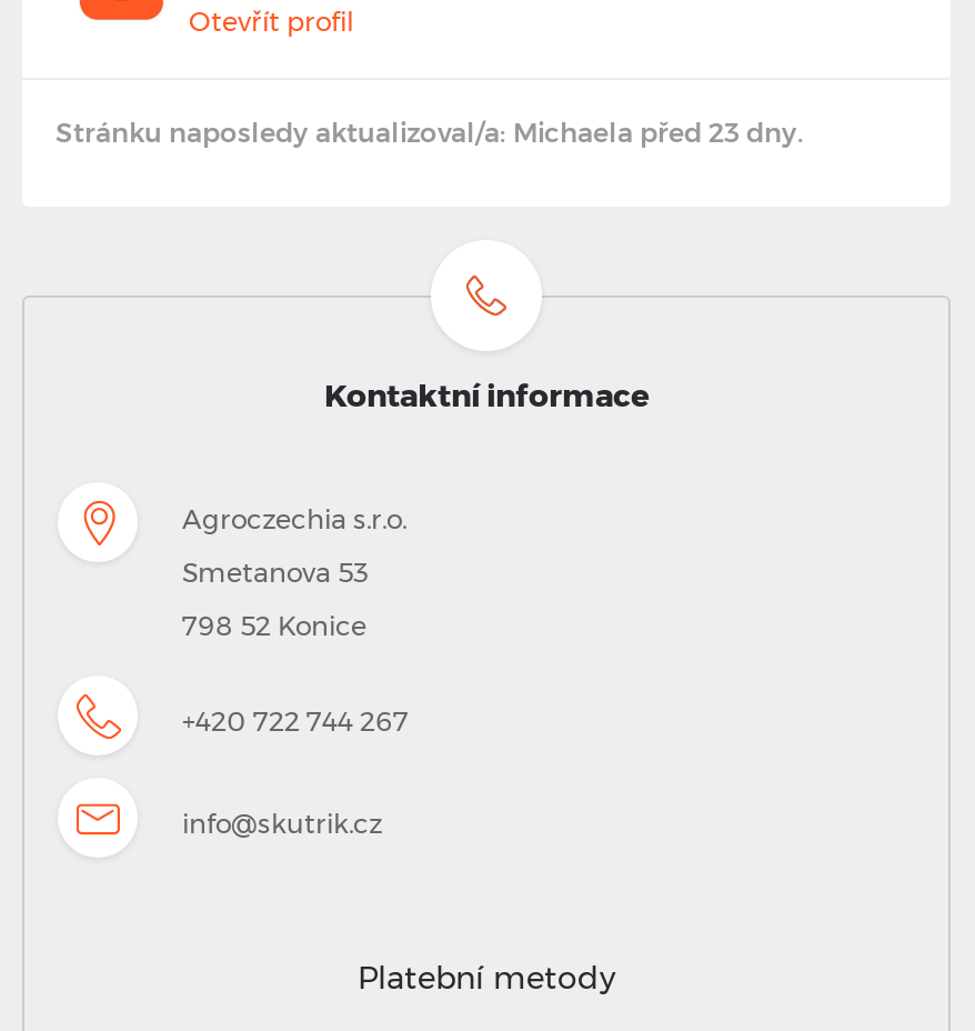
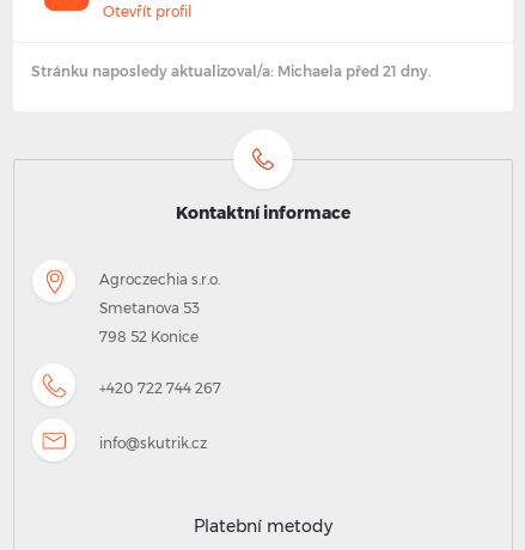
[56,116,804,149] Stránku naposledy aktualizoval/a: Michaela před 23 dny. -> [31,62,432,80] Stránku naposledy aktualizoval/a: Michaela před 21 dny.

